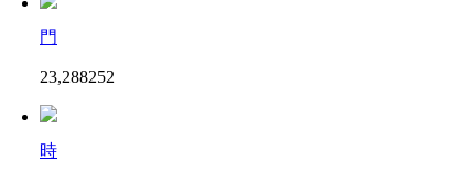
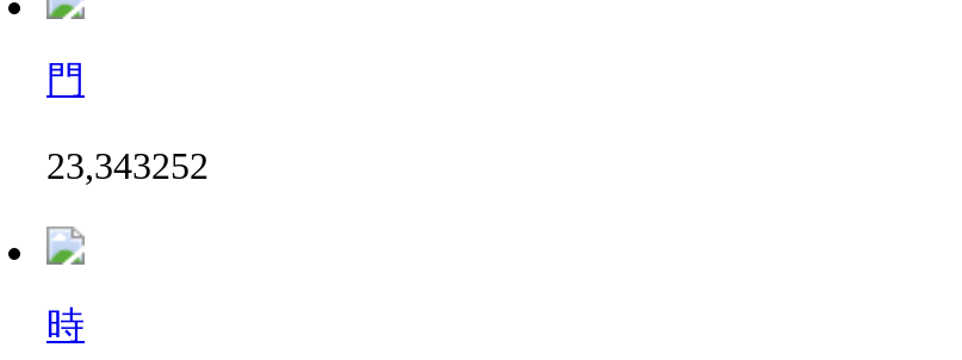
[40,67,115,86] 23,288252 -> [46,145,209,186] 23,343252

